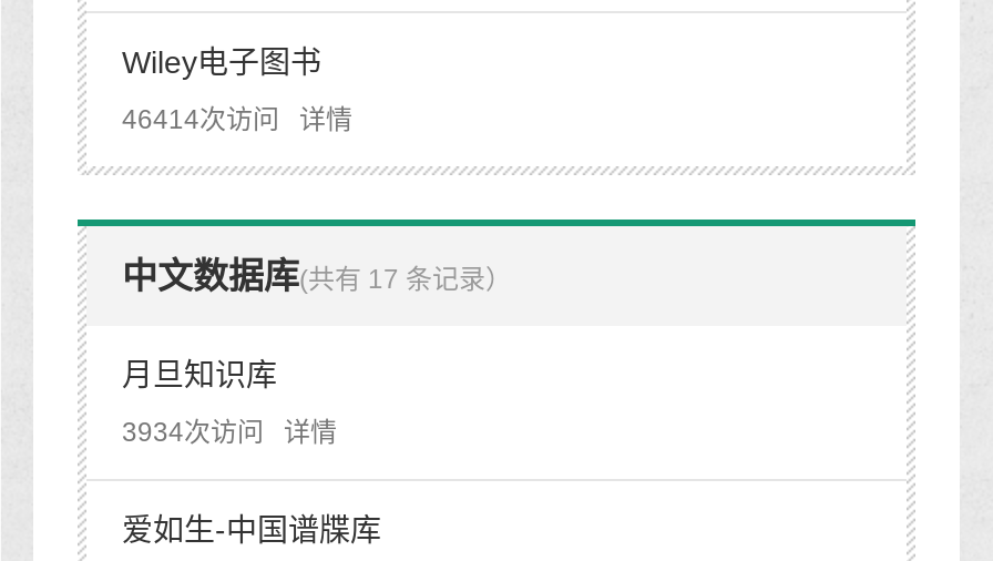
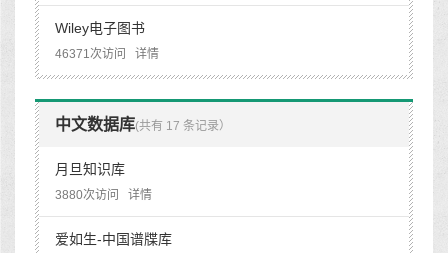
[122,104,352,135] 46414次访问 详情 -> [55,47,159,61] 46371次访问 详情
[122,416,337,447] 3934次访问 详情 -> [55,188,152,202] 3880次访问 详情

